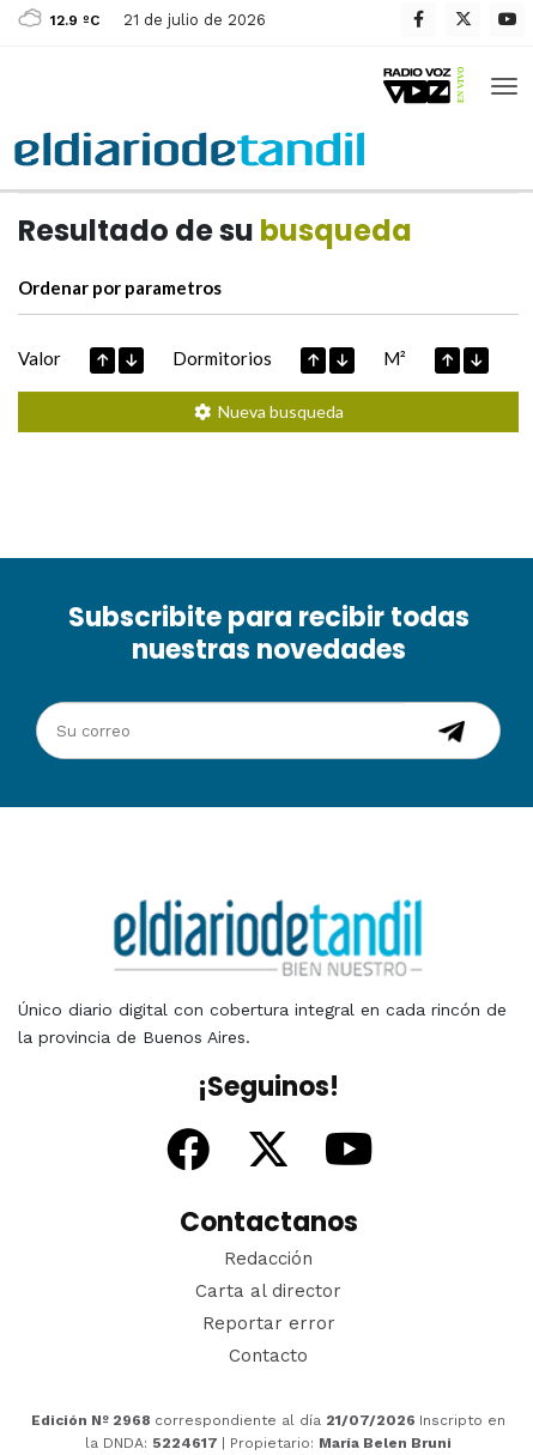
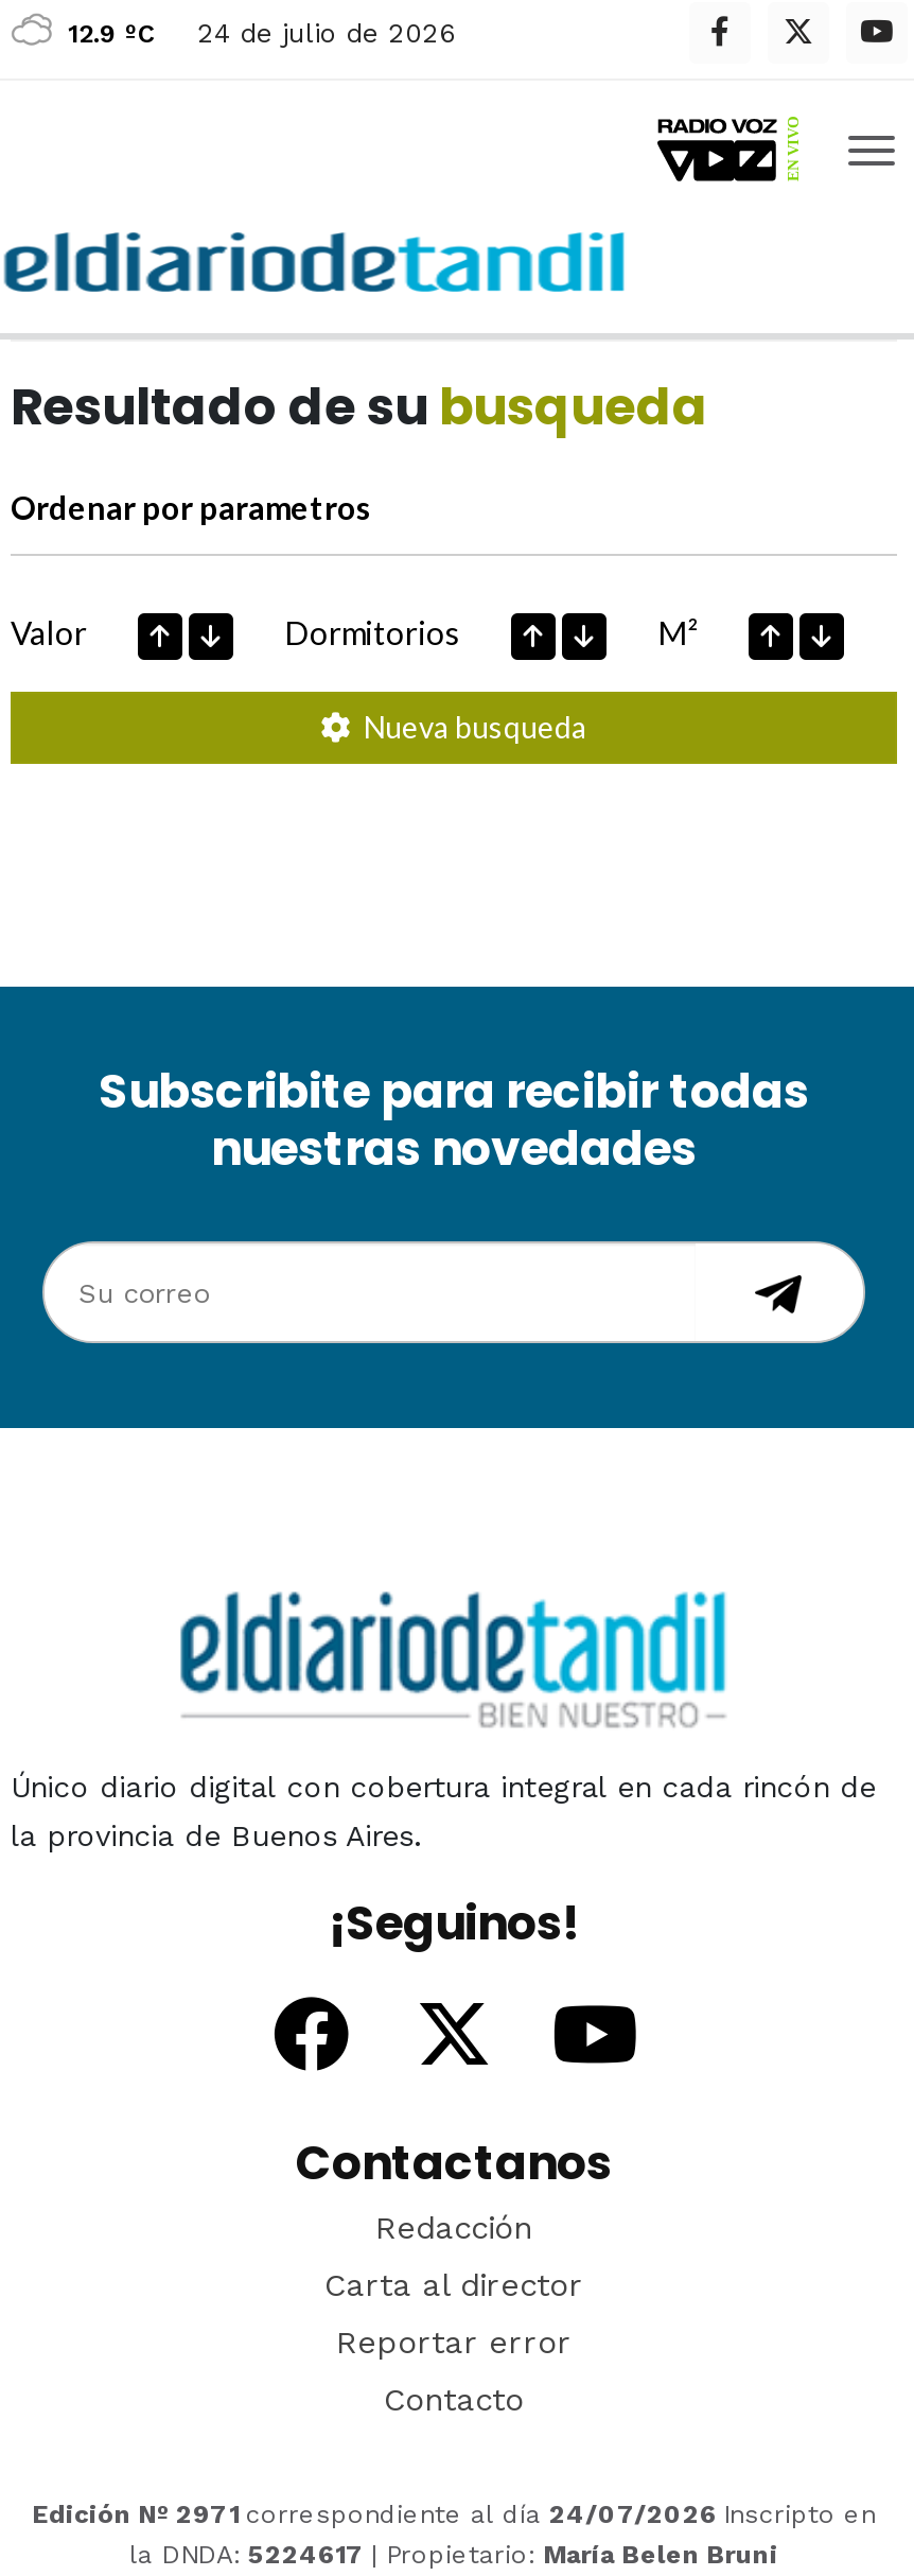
[50,11,266,29] 12.9 ºC 21 de julio de 2026 -> [68,17,456,49] 12.9 ºC 24 de julio de 2026
[31,1412,505,1429] Edición Nº 2968 correspondiente al día 21/07/2026 Inscripto en -> [32,2500,876,2530] Edición Nº 2971 correspondiente al día 24/07/2026 Inscripto en

